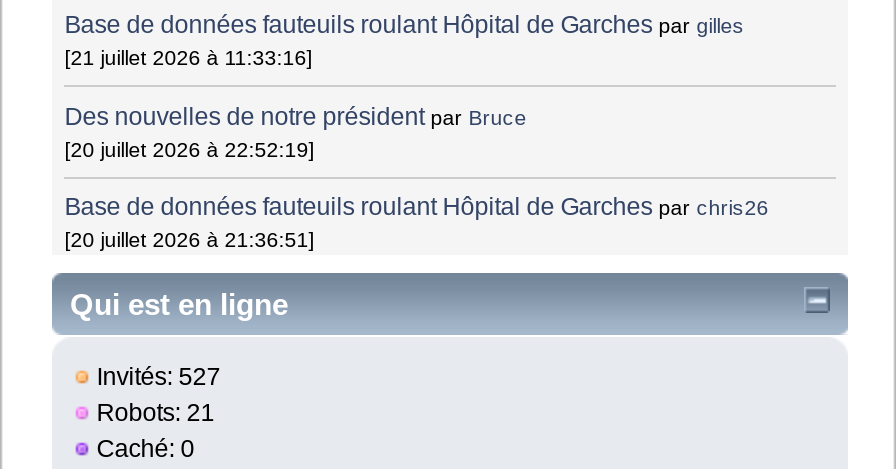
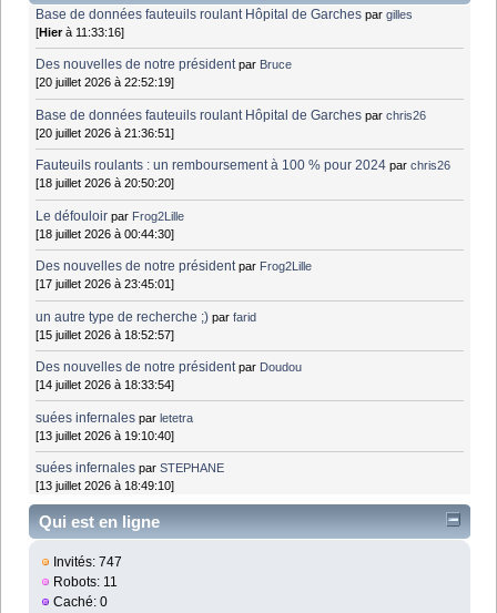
[64,46,312,70] [21 juillet 2026 à 11:33:16] -> [36,25,124,39] [Hier à 11:33:16]
none -> [36,158,451,492] Fauteuils roulants : un remboursement à 100 % pour 2024 par chris26 | [18 juillet 2026 à 20:50:20] | Le défouloir par Frog2Lille | [18 juillet 2026 à 00:44:30] | Des nouvelles de notre président par Frog2Lille | [17 juillet 2026 à 23:45:01] | un autre type de recherche ;) par farid | [15 juillet 2026 à 18:52:57] | Des nouvelles de notre président par Doudou | [14 juillet 2026 à 18:33:54] | suées infernales par letetra | [13 juillet 2026 à 19:10:40] | suées infernales par STEPHANE | [13 juillet 2026 à 18:49:10]
[90,363,220,391] Invités: 527 -> [50,554,122,570] Invités: 747
[90,399,214,427] Robots: 21 -> [50,574,118,590] Robots: 11

